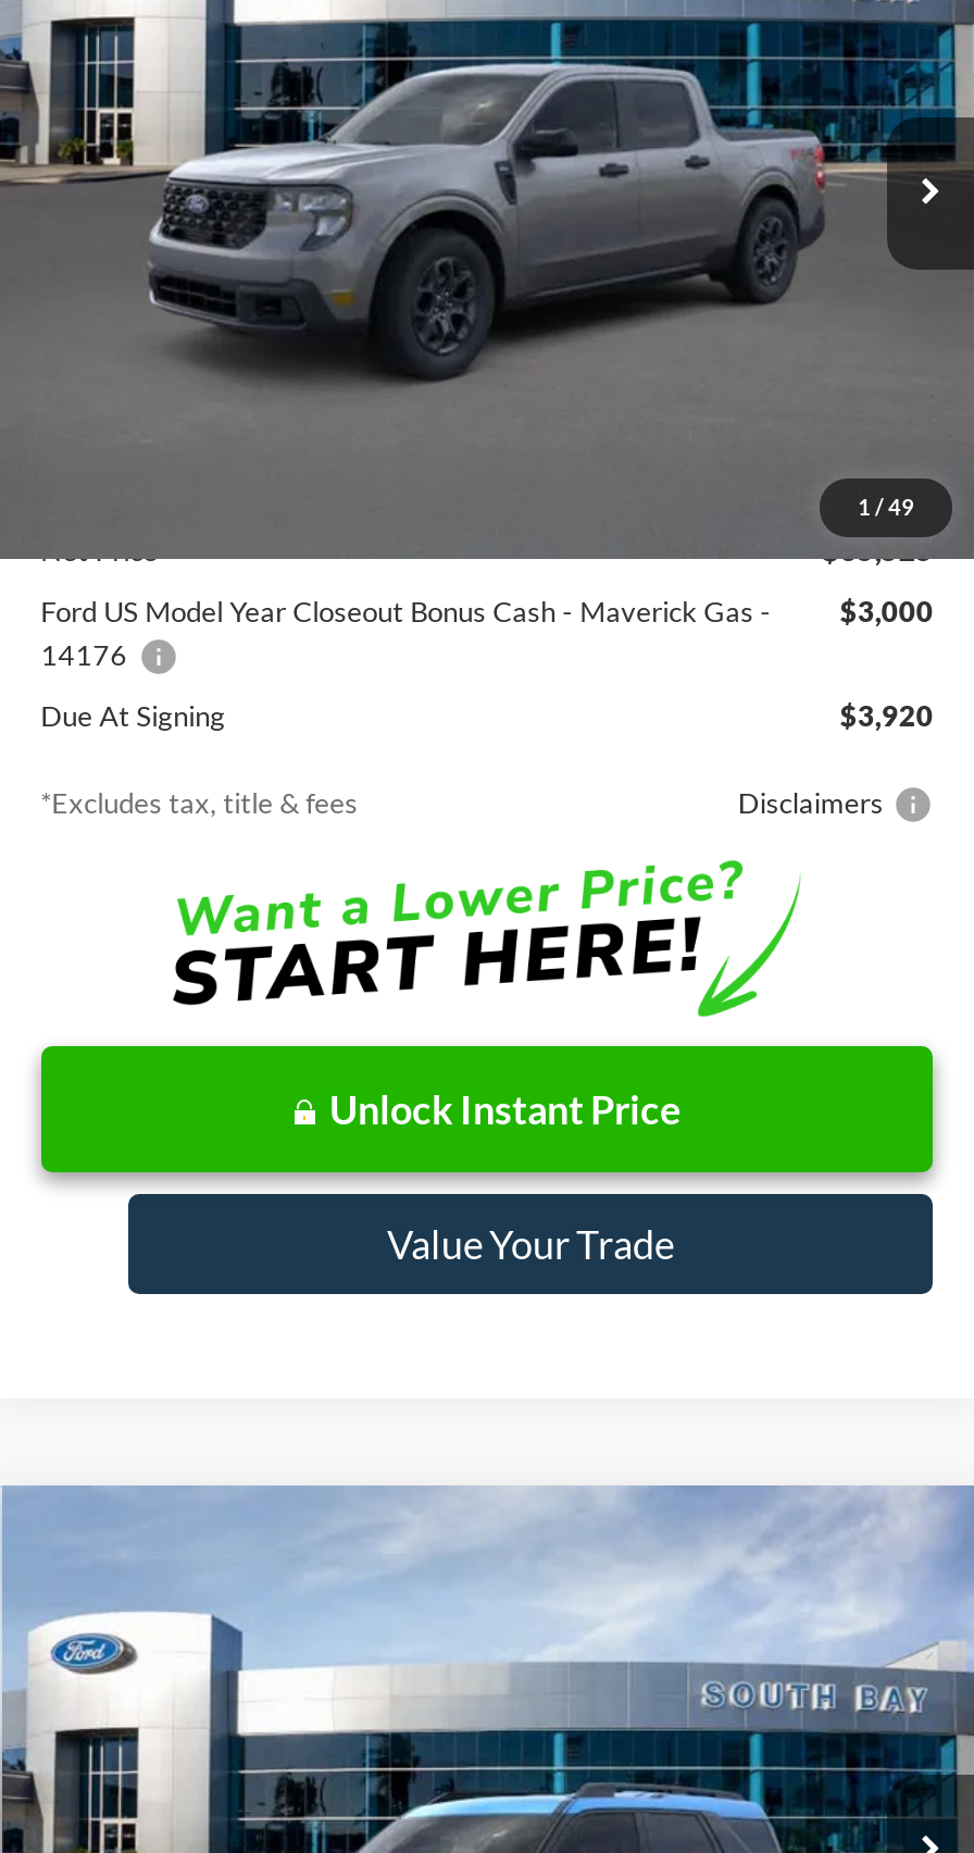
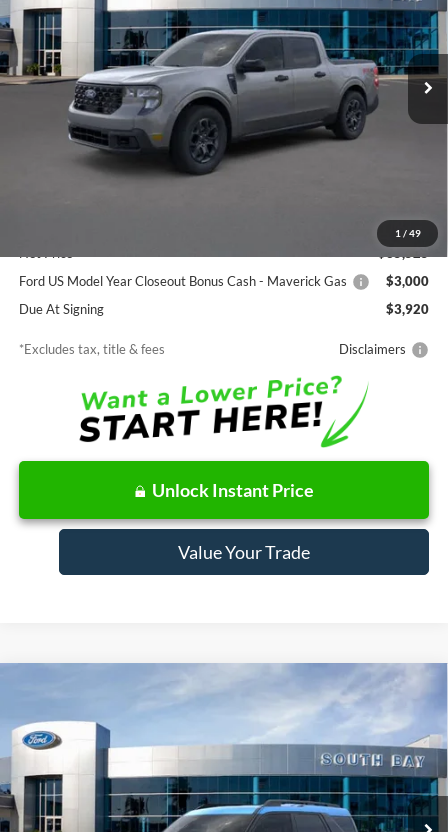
[40,594,771,672] Ford US Model Year Closeout Bonus Cash - Maverick Gas - | 14176 -> [19,273,347,289] Ford US Model Year Closeout Bonus Cash - Maverick Gas

